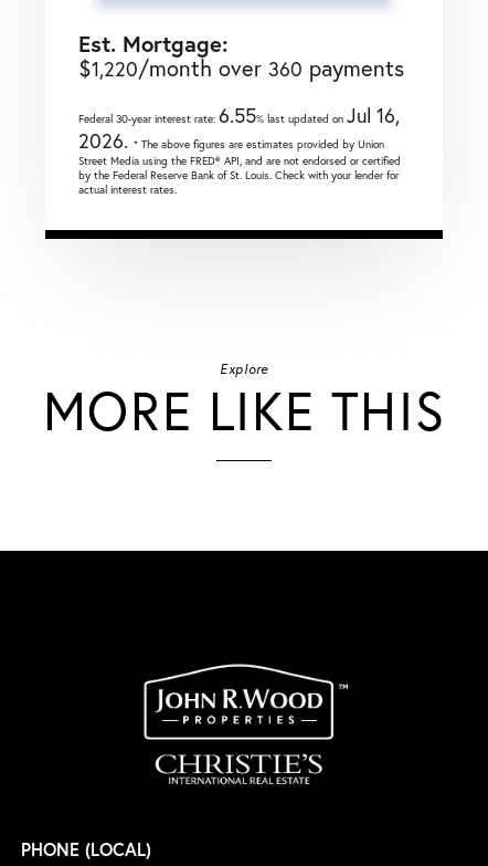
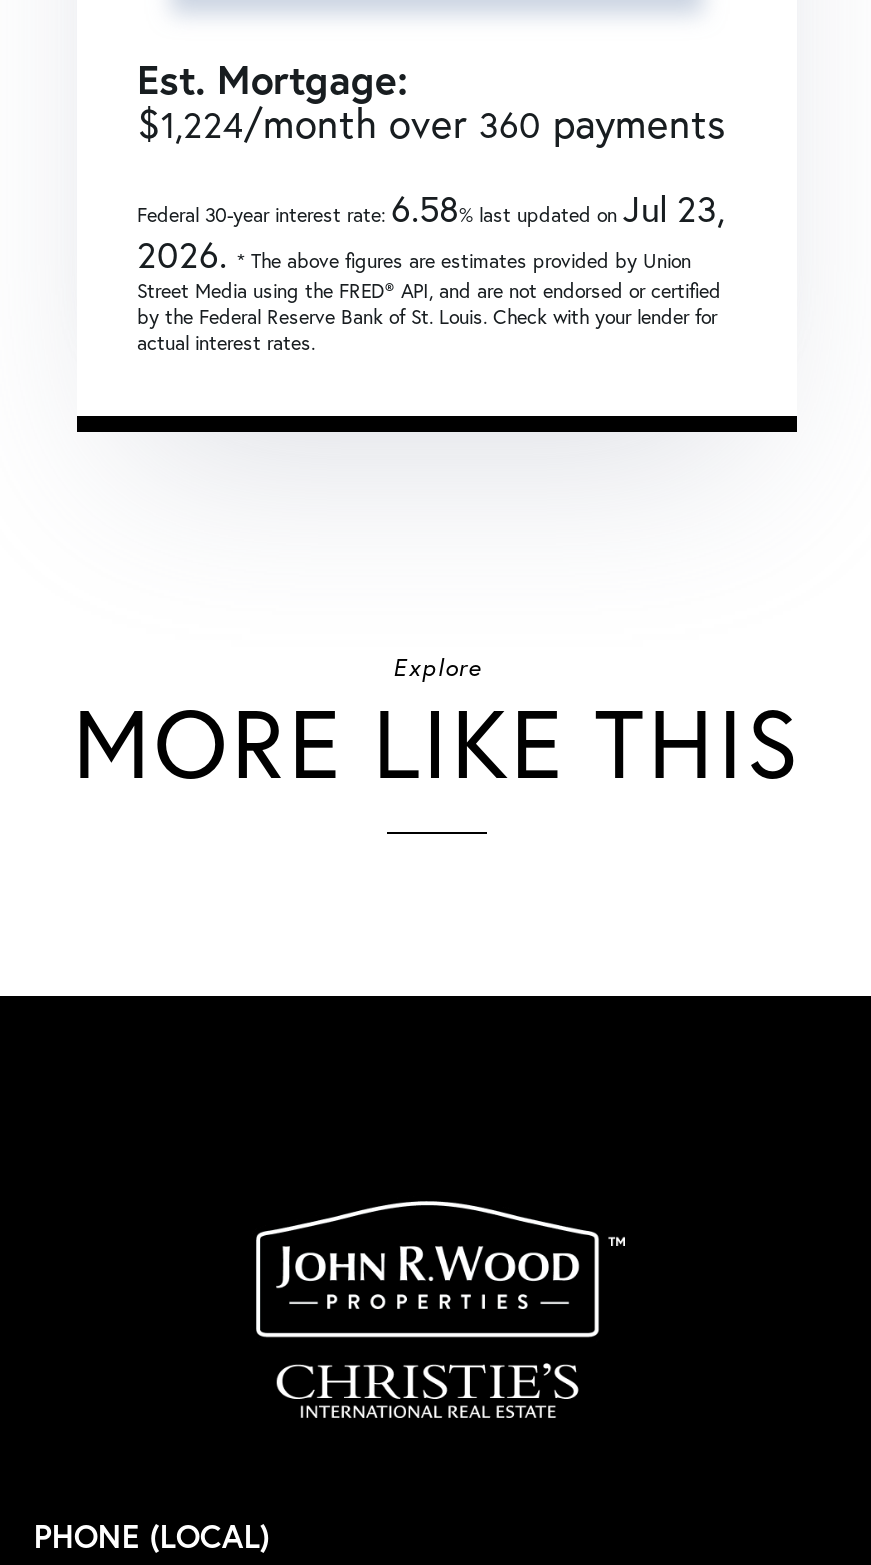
[78,54,404,82] $1,220/month over 360 payments -> [137,98,725,148] $1,224/month over 360 payments
[78,103,400,128] Federal 30-year interest rate: 6.55% last updated onJul 16, -> [137,186,725,232] Federal 30-year interest rate: 6.58% last updated onJul 23,

